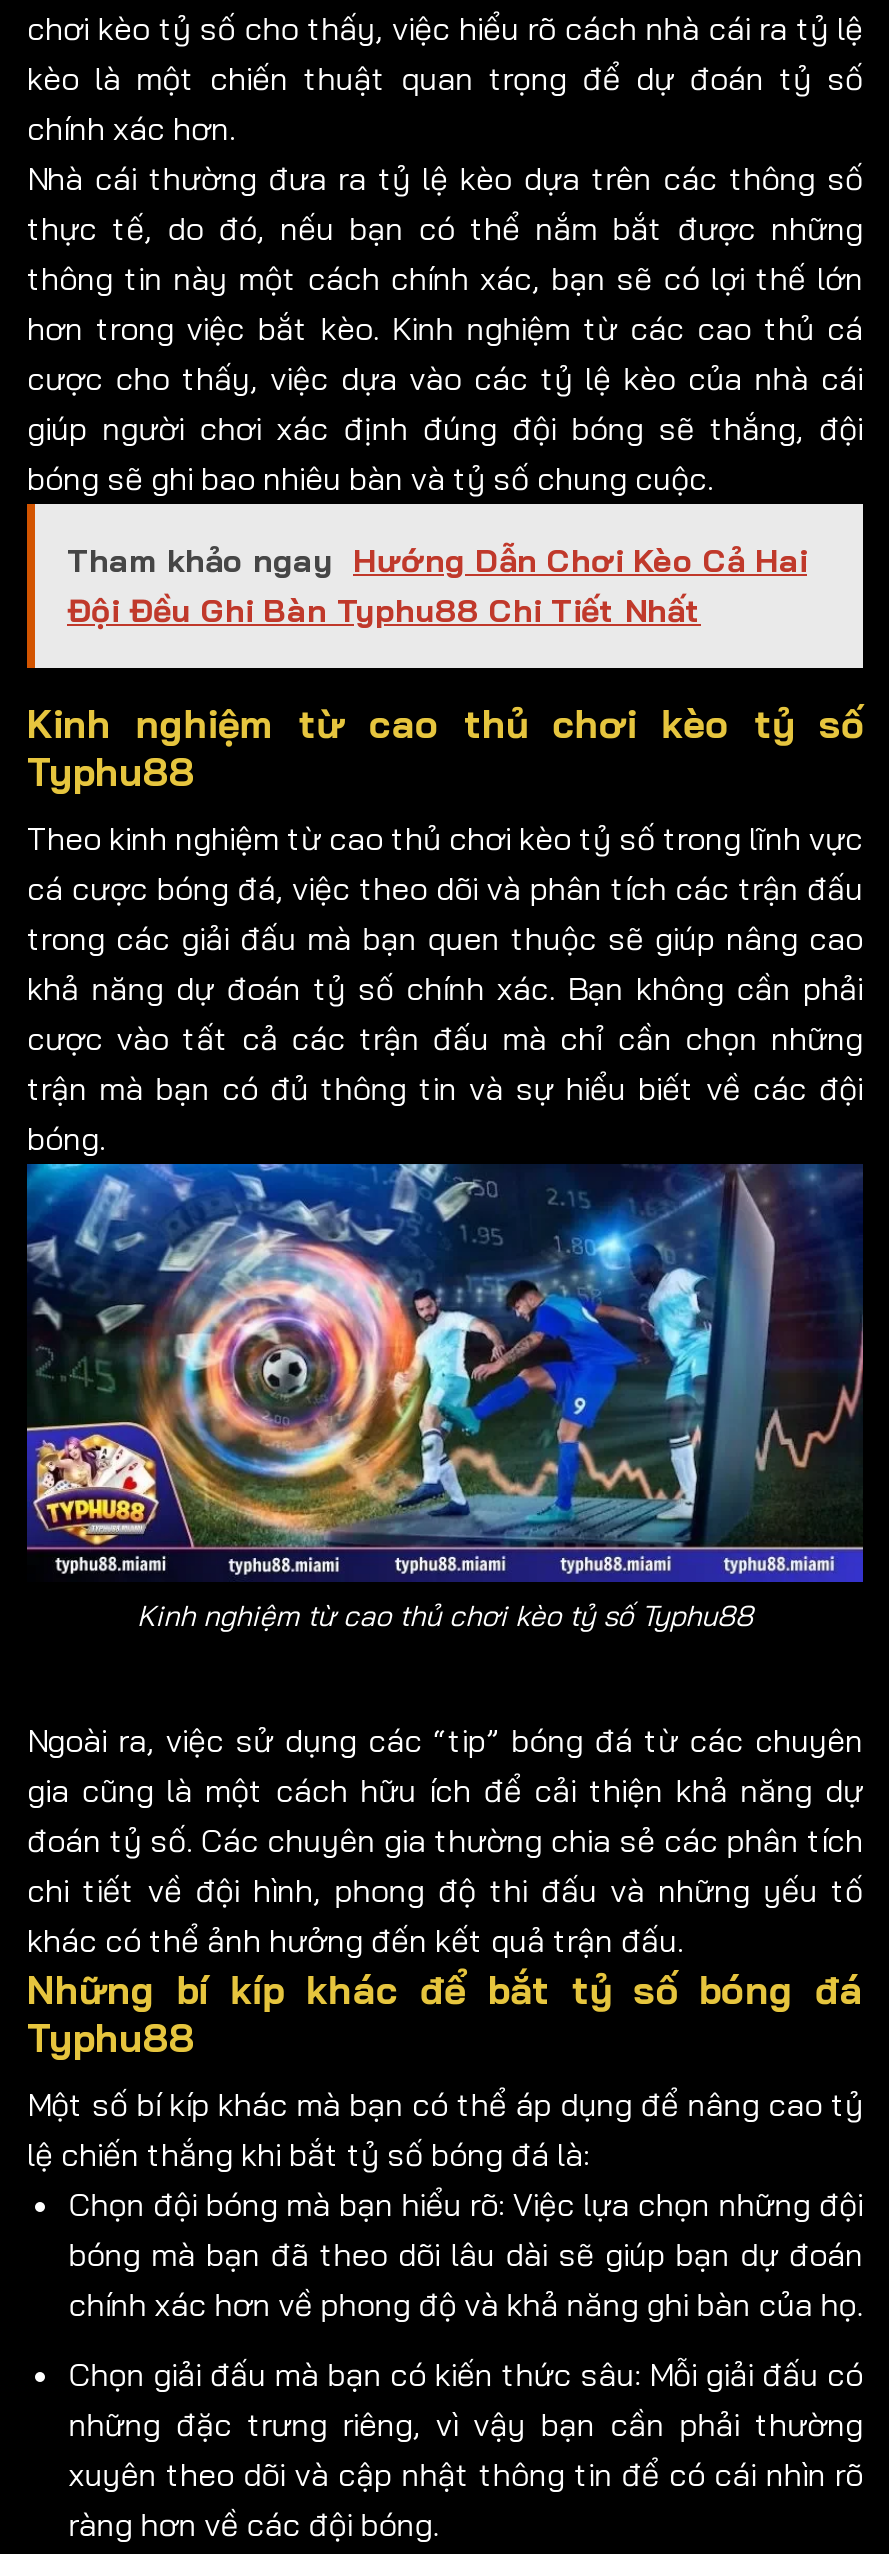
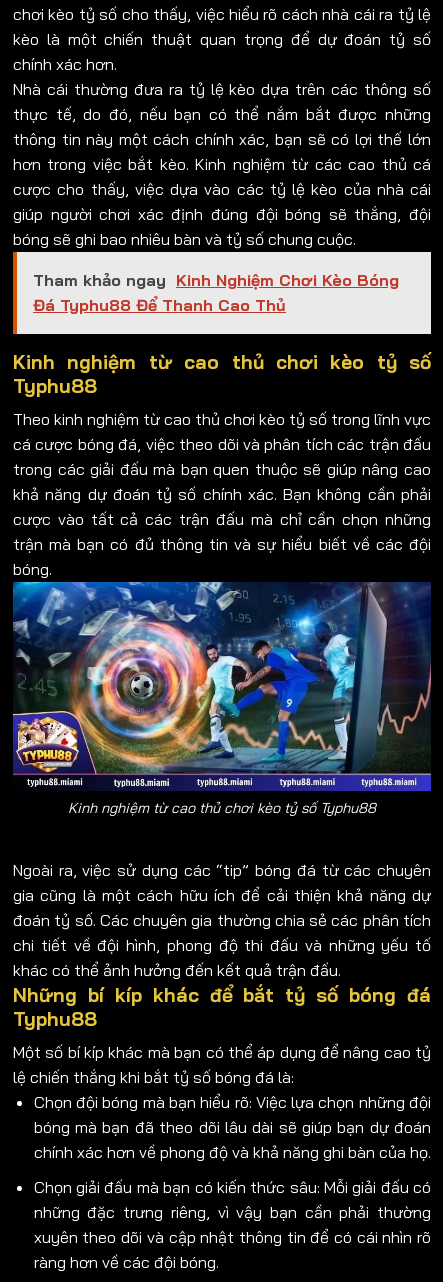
[67,540,807,630] Tham khảo ngay Hướng Dẫn Chơi Kèo Cả Hai | Đội Đều Ghi Bàn Typhu88 Chi Tiết Nhất -> [33,270,399,315] Tham khảo ngay Kinh Nghiệm Chơi Kèo Bóng | Đá Typhu88 Để Thanh Cao Thủ

